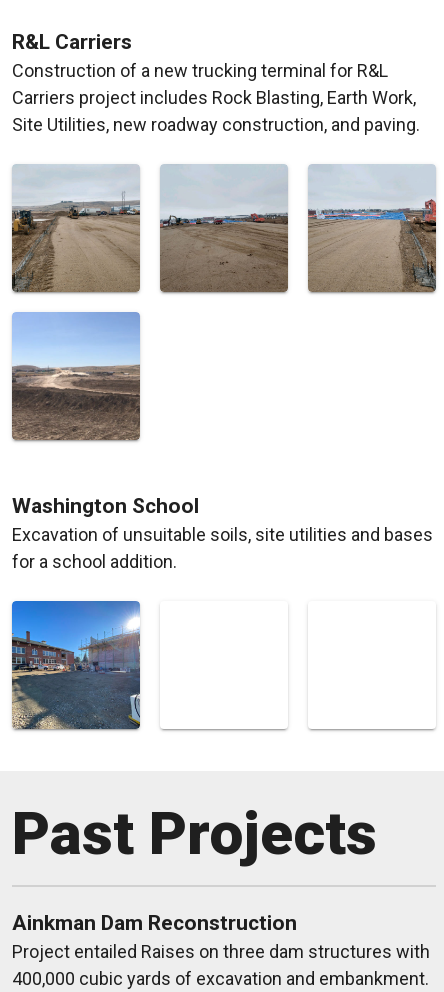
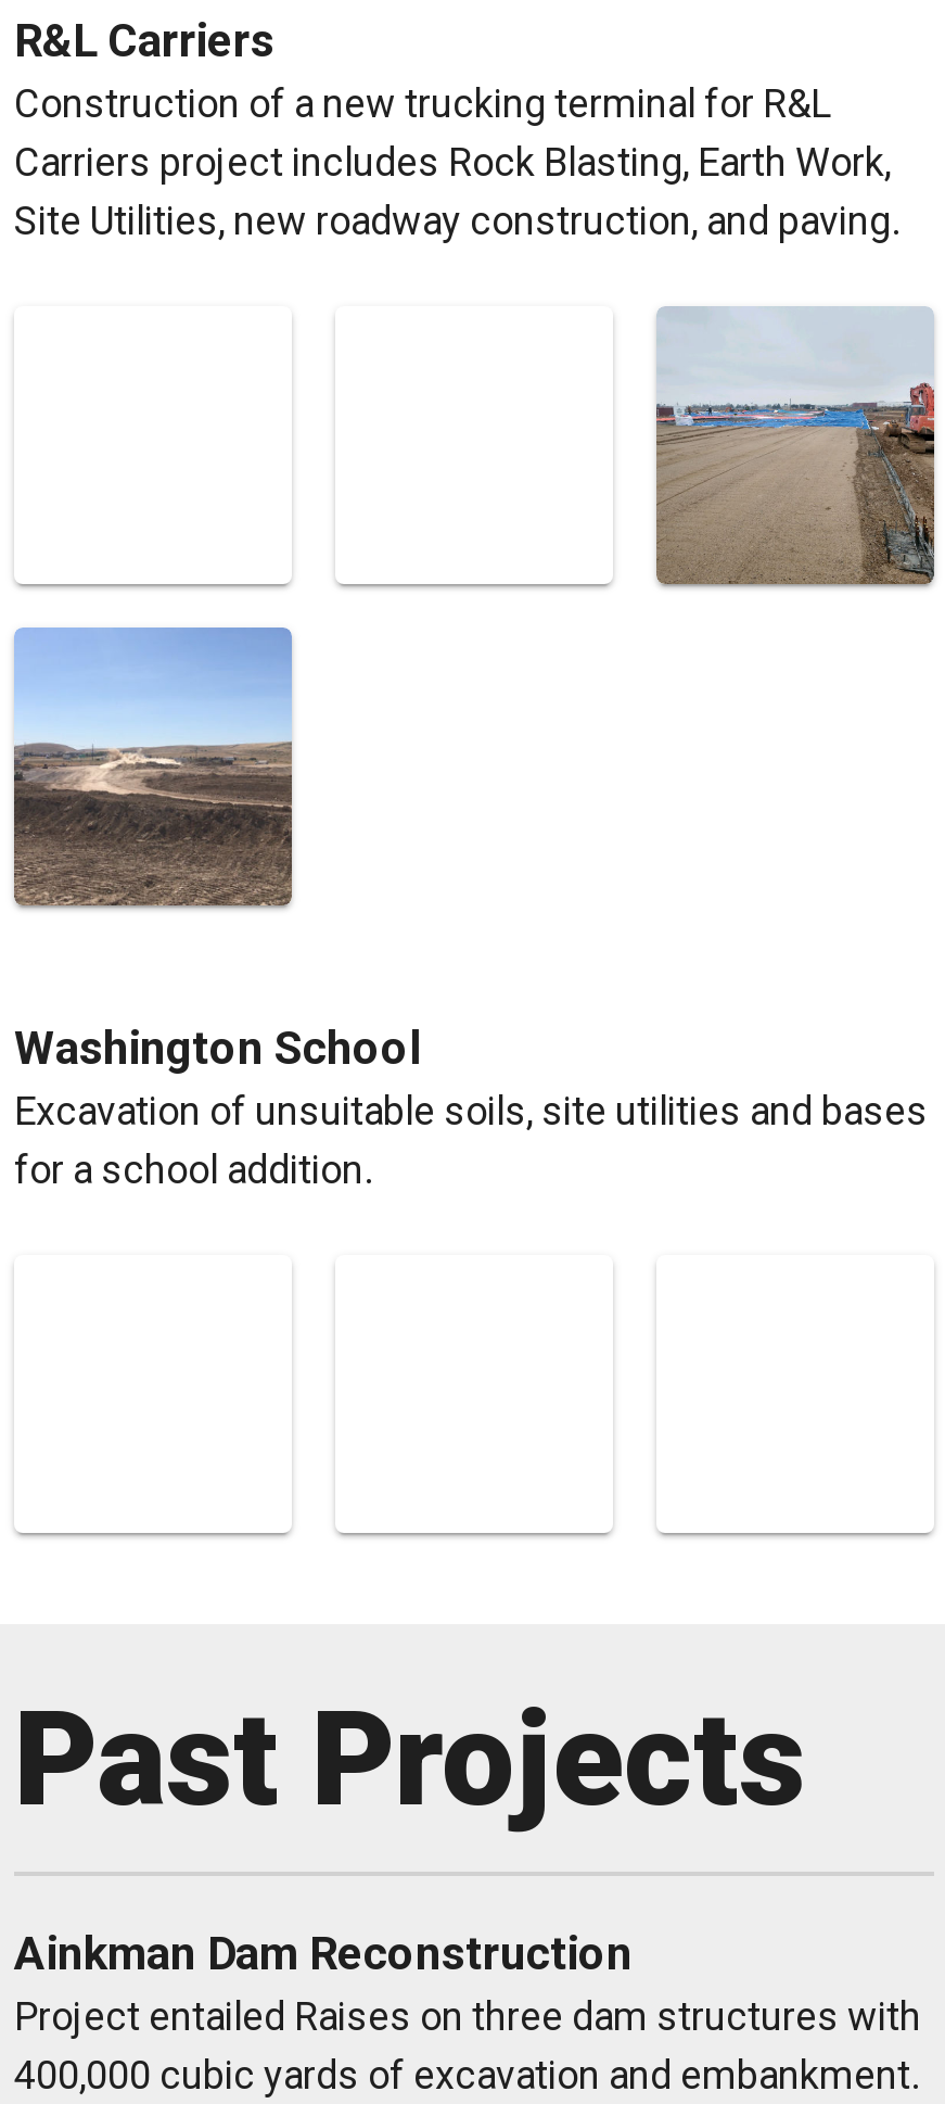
[11,164,141,293] [image] -> none
[159,164,289,293] [image] -> none
[11,600,141,730] [image] -> none

